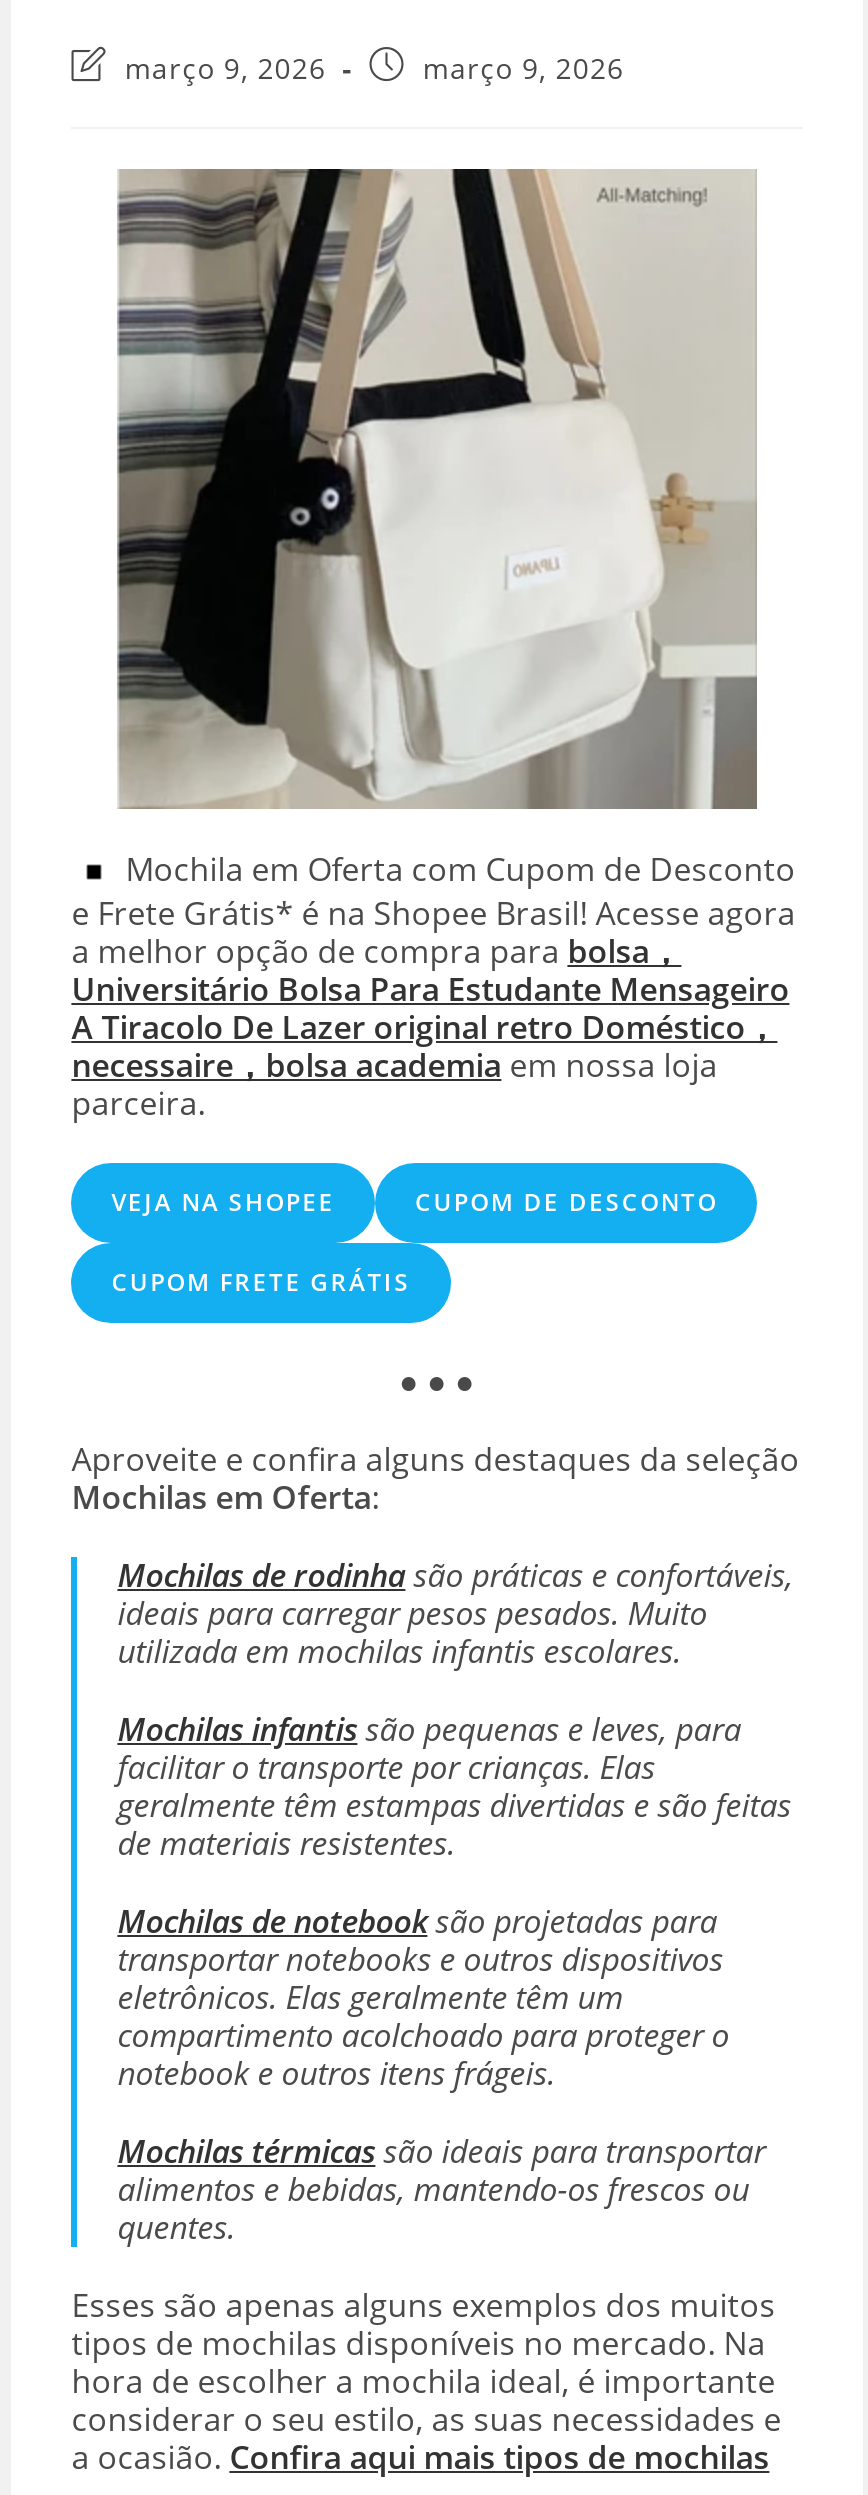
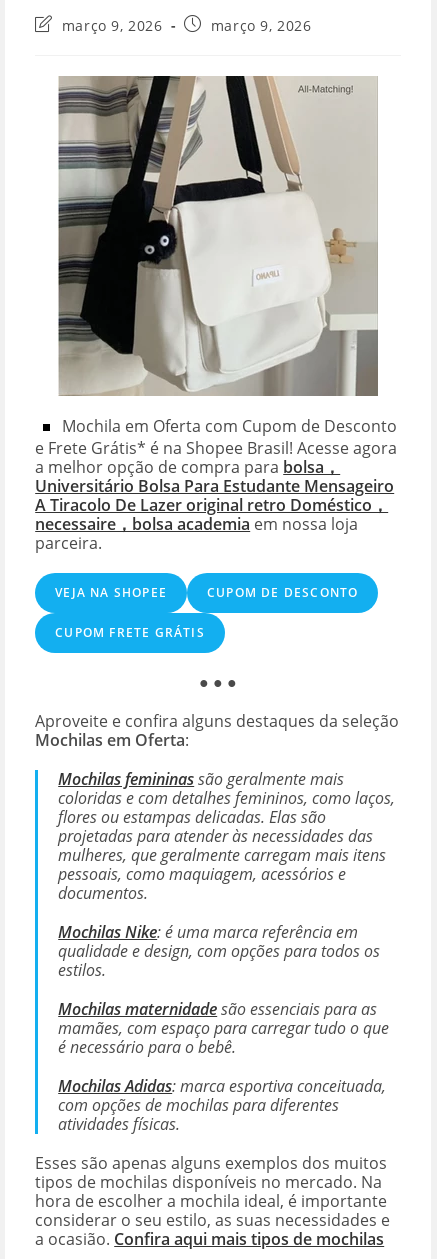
[117,1553,793,1673] Mochilas de rodinha são práticas e confortáveis, | ideais para carregar pesos pesados. Muito | utilizada em mochilas infantis escolares. -> [58,768,395,904] Mochilas femininas são geralmente mais | coloridas e com detalhes femininos, como laços, | flores ou estampas delicadas. Elas são | projetadas para atender às necessidades das | mulheres, que geralmente carregam mais itens | pessoais, como maquiagem, acessórios e | documentos.
[117,1707,791,1865] Mochilas infantis são pequenas e leves, para | facilitar o transporte por crianças. Elas | geralmente têm estampas divertidas e são feitas | de materiais resistentes. -> [58,921,380,981] Mochilas Nike: é uma marca referência em | qualidade e design, com opções para todos os | estilos.
[117,1899,729,2095] Mochilas de notebooksão projetadas para | transportar notebooks e outros dispositivos | eletrônicos. Elas geralmente têm um | compartimento acolchoado para proteger o | notebook e outros itens frágeis. -> [58,998,389,1058] Mochilas maternidade são essenciais para as | mamães, com espaço para carregar tudo o que | é necessário para o bebê.
[117,2129,765,2249] Mochilas térmicas são ideais para transportar | alimentos e bebidas, mantendo-os frescos ou | quentes. -> [58,1075,386,1135] Mochilas Adidas: marca esportiva conceituada, | com opções de mochilas para diferentes | atividades físicas.

